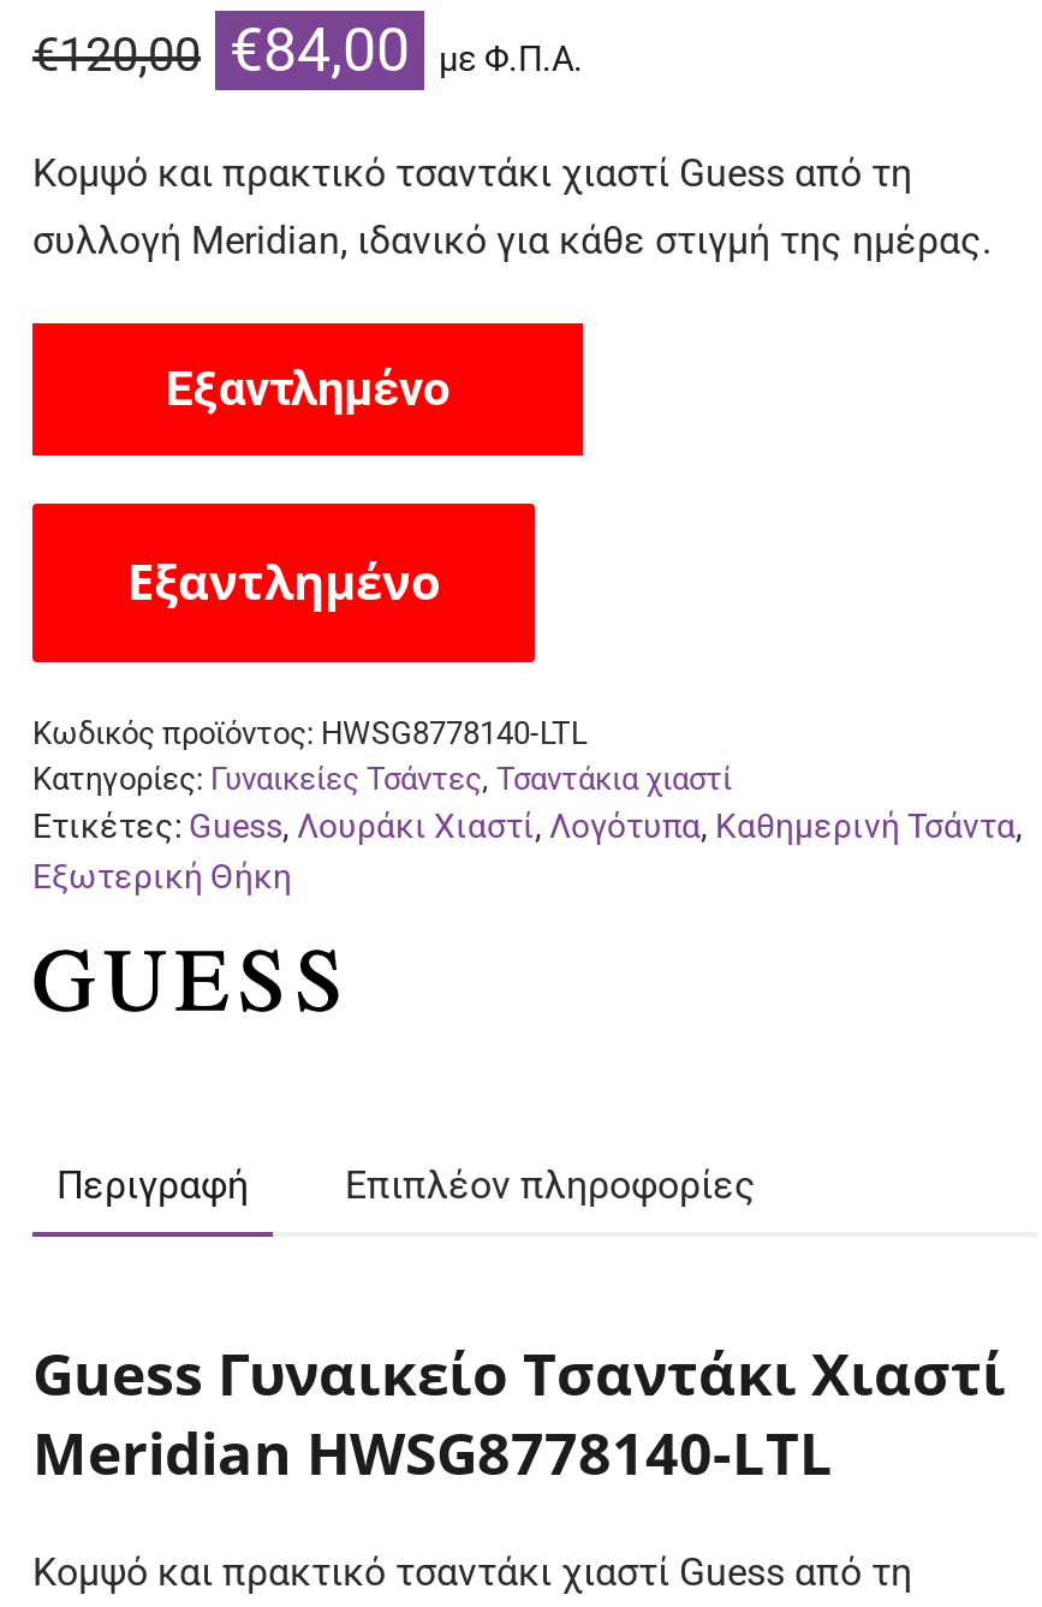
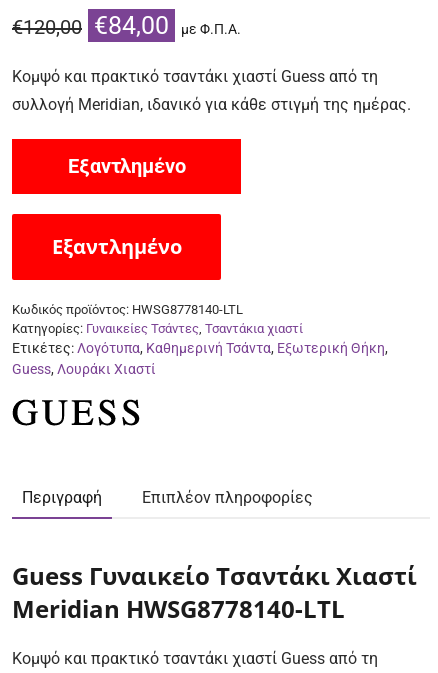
[32,807,1023,895] Ετικέτες: Guess, Λουράκι Χιαστί, Λογότυπα, Καθημερινή Τσάντα, | Εξωτερική Θήκη -> [12,340,388,377] Ετικέτες: Λογότυπα, Καθημερινή Τσάντα, Εξωτερική Θήκη, | Guess, Λουράκι Χιαστί

